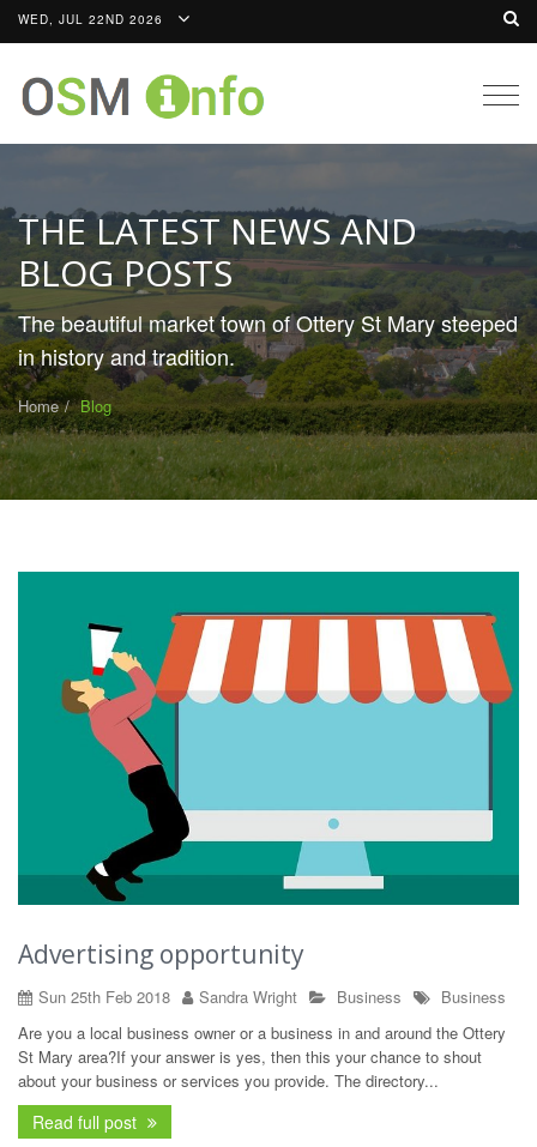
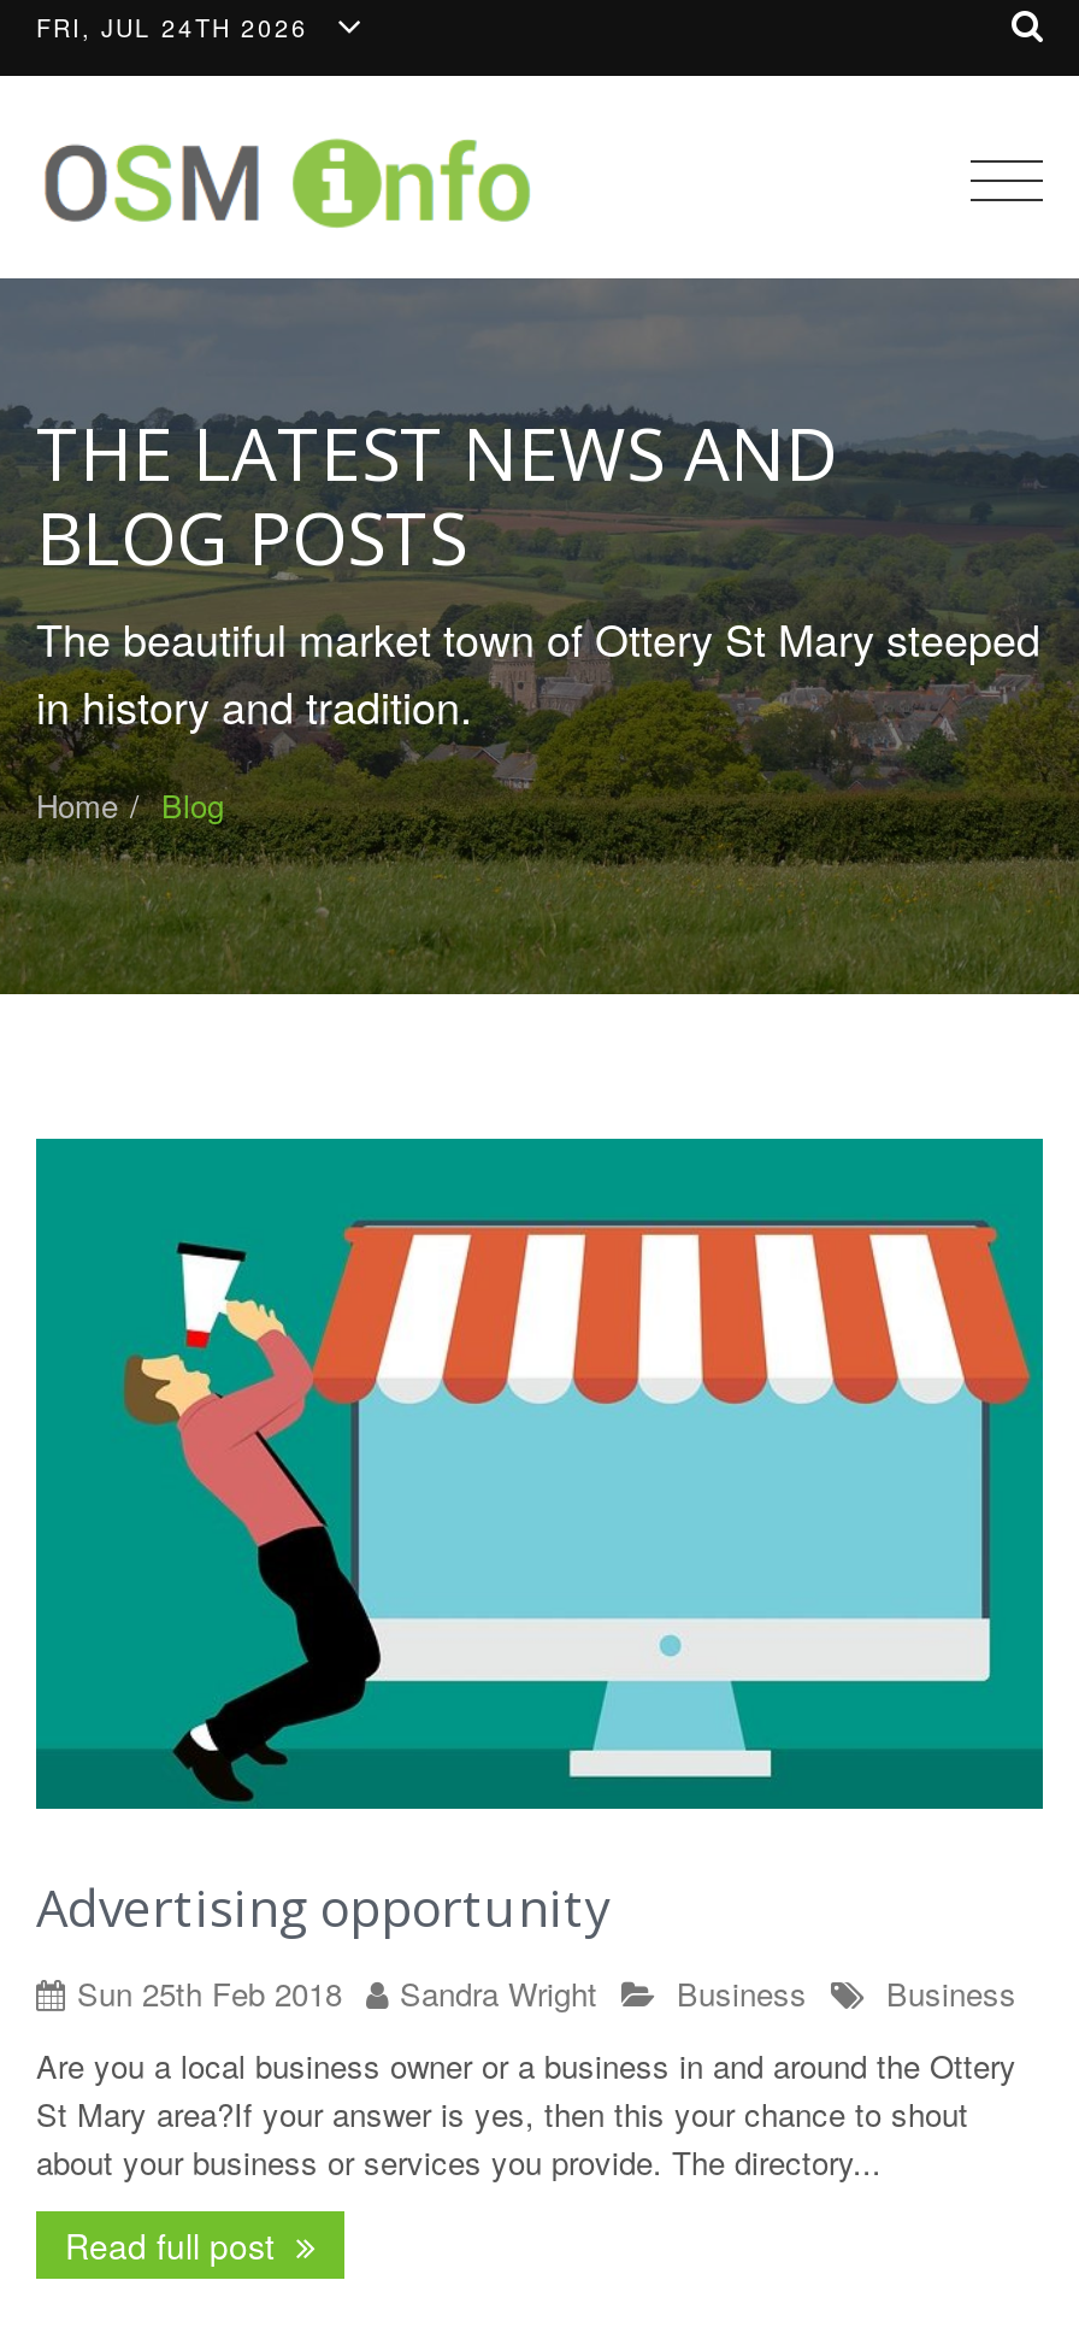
[18,11,163,28] WED, JUL 22ND 2026 -> [36,11,308,45] FRI, JUL 24TH 2026

